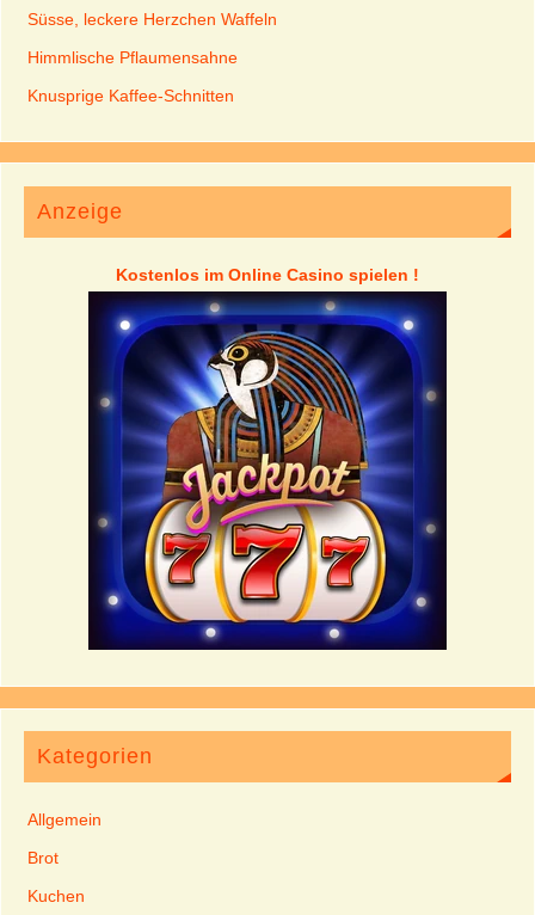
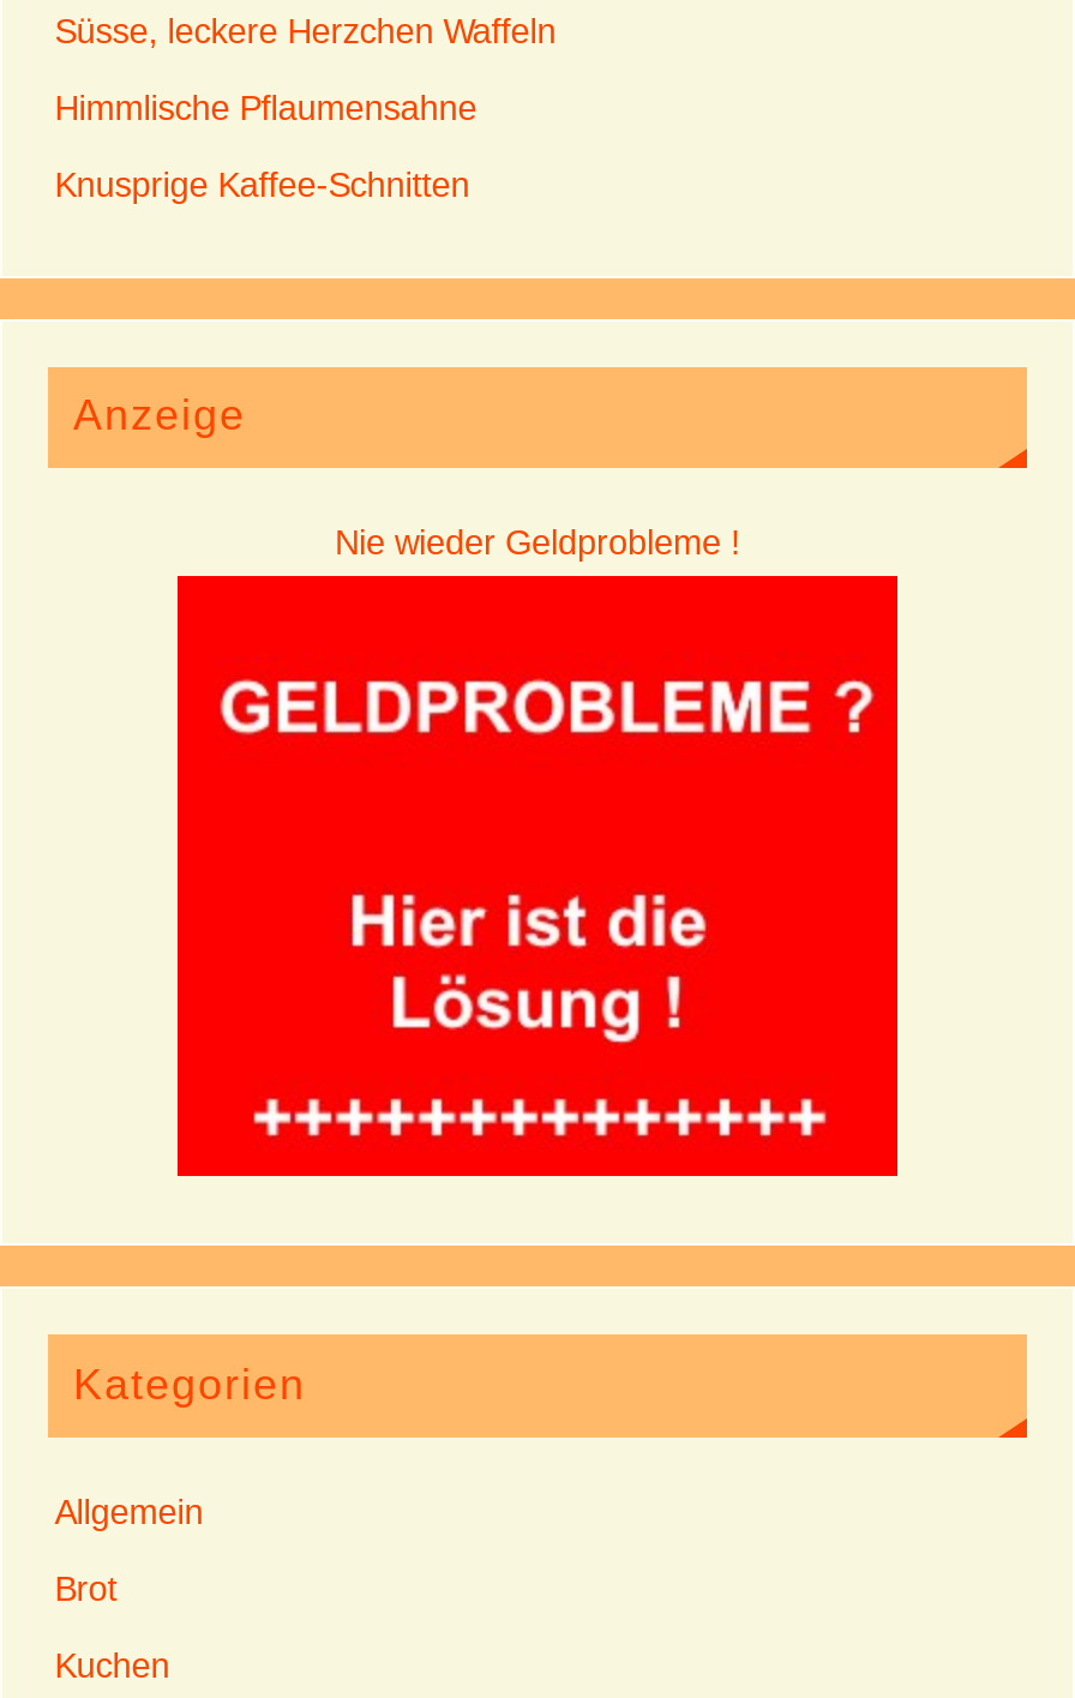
[116,265,419,284] Kostenlos im Online Casino spielen ! -> [335,524,740,562] Nie wieder Geldprobleme !
[87,290,448,651] [image] -> [175,575,900,1180] [image]

